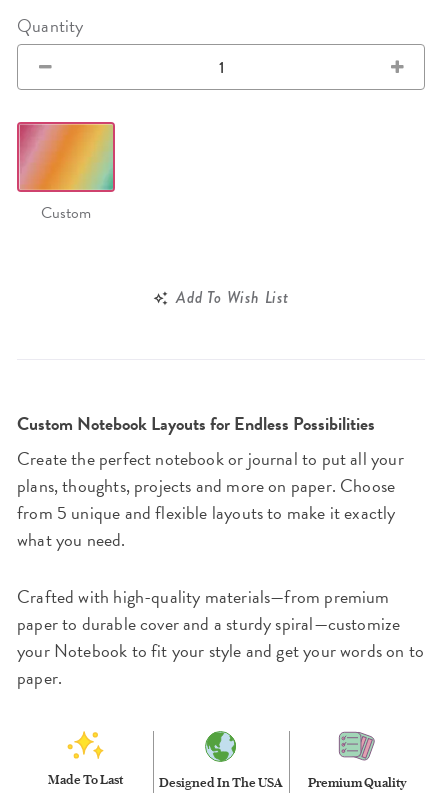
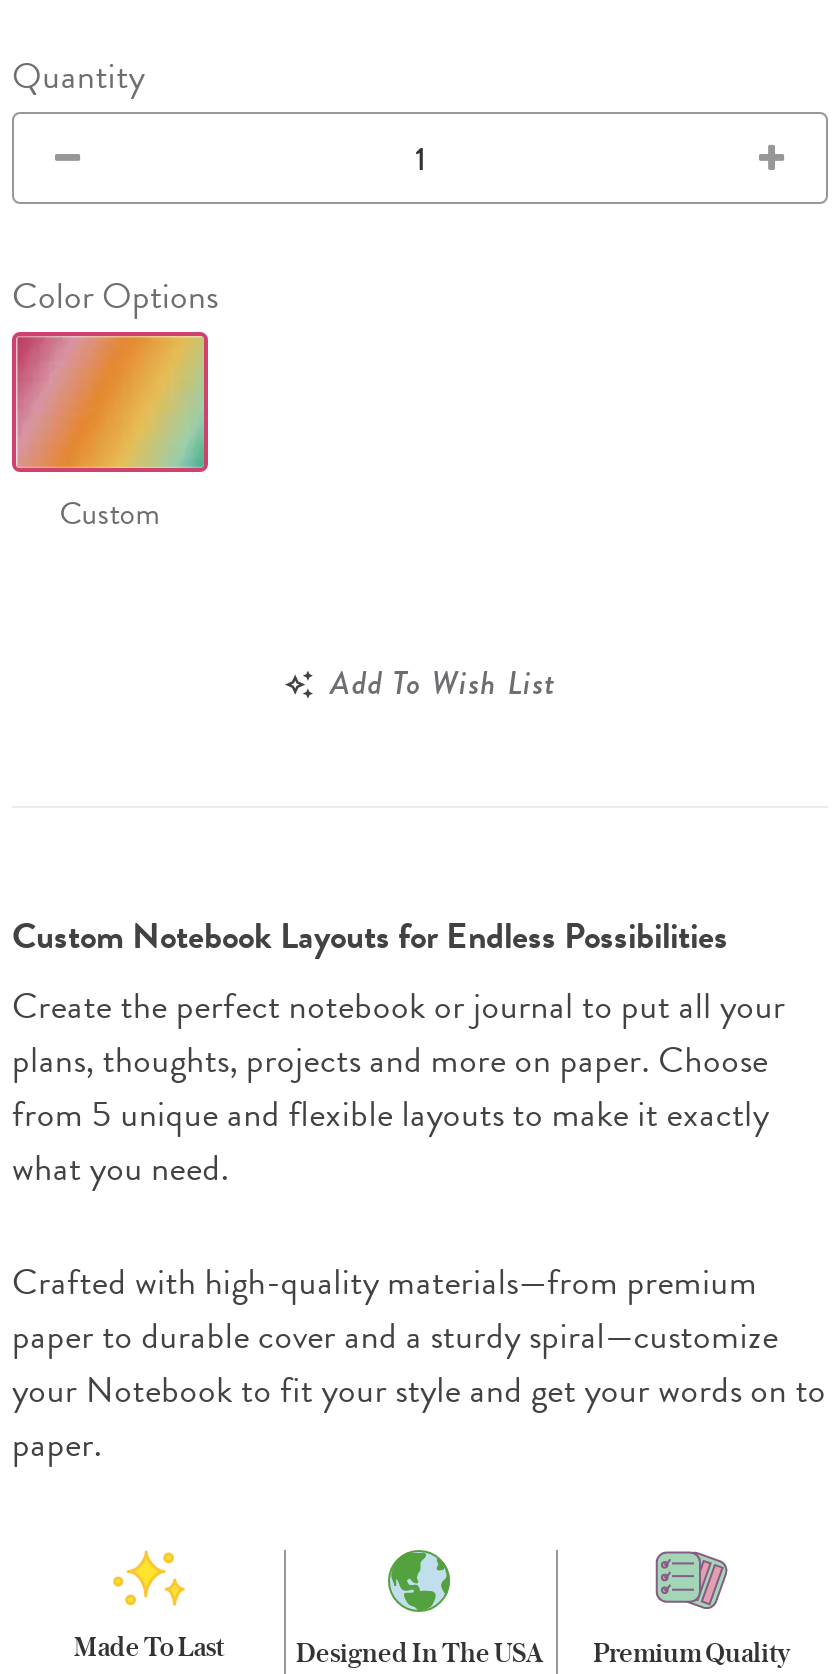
none -> [12,268,218,322] Color Options

